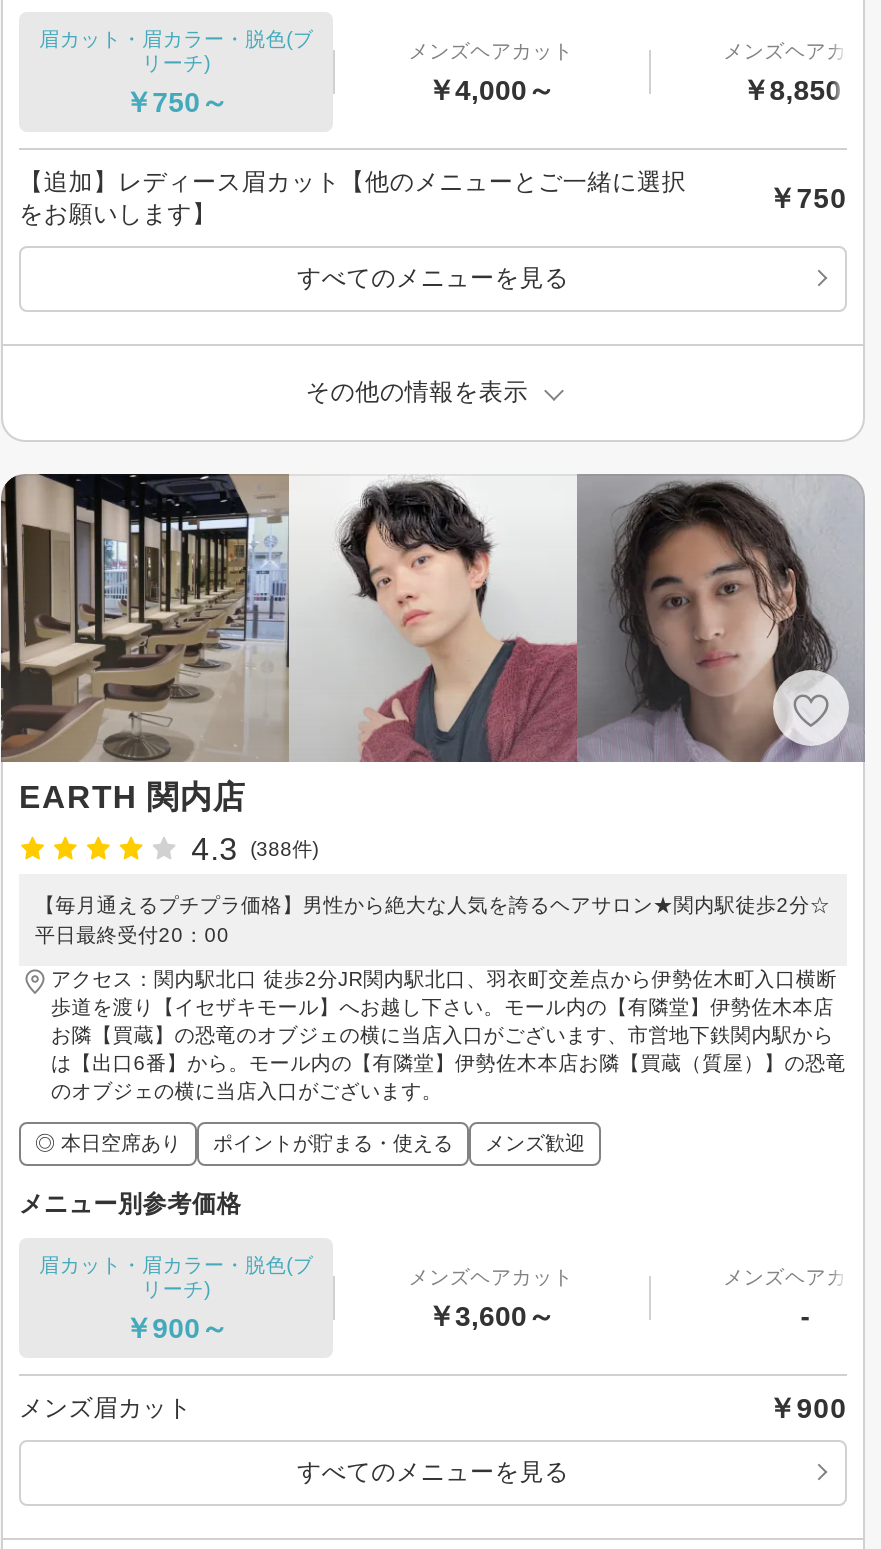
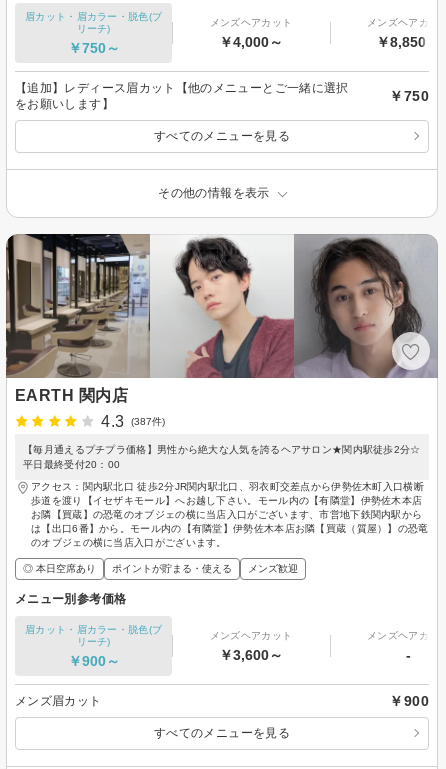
[191,831,318,865] 4.3 (388件) -> [101,413,165,430] 4.3 (387件)

